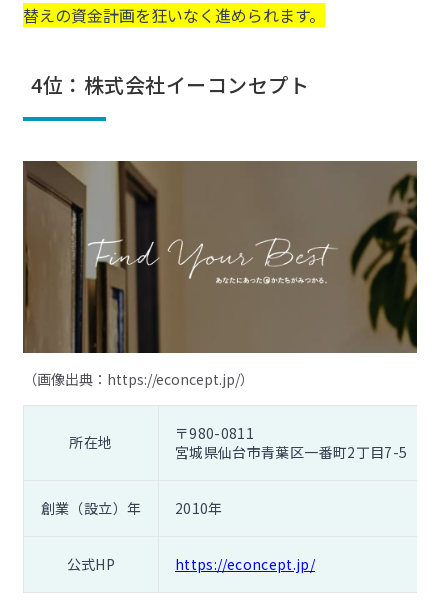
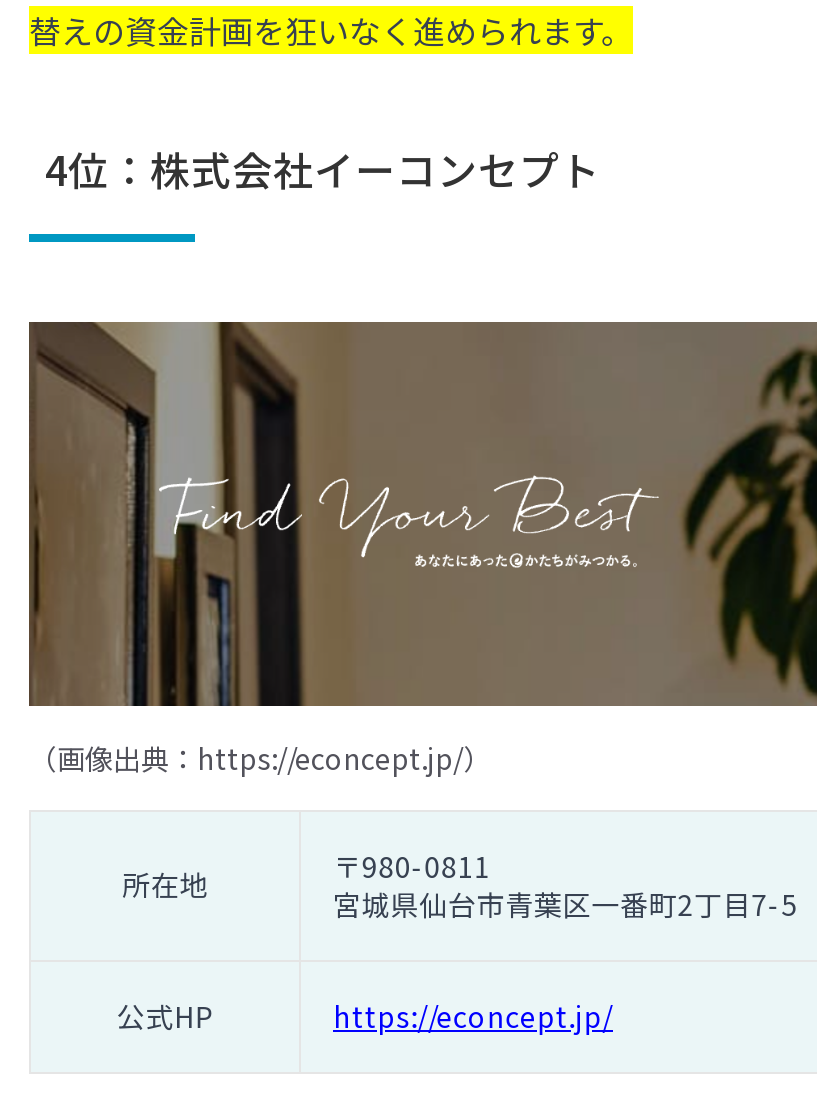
[41,498,223,518] 創業（設立）年 | 2010年 -> none

